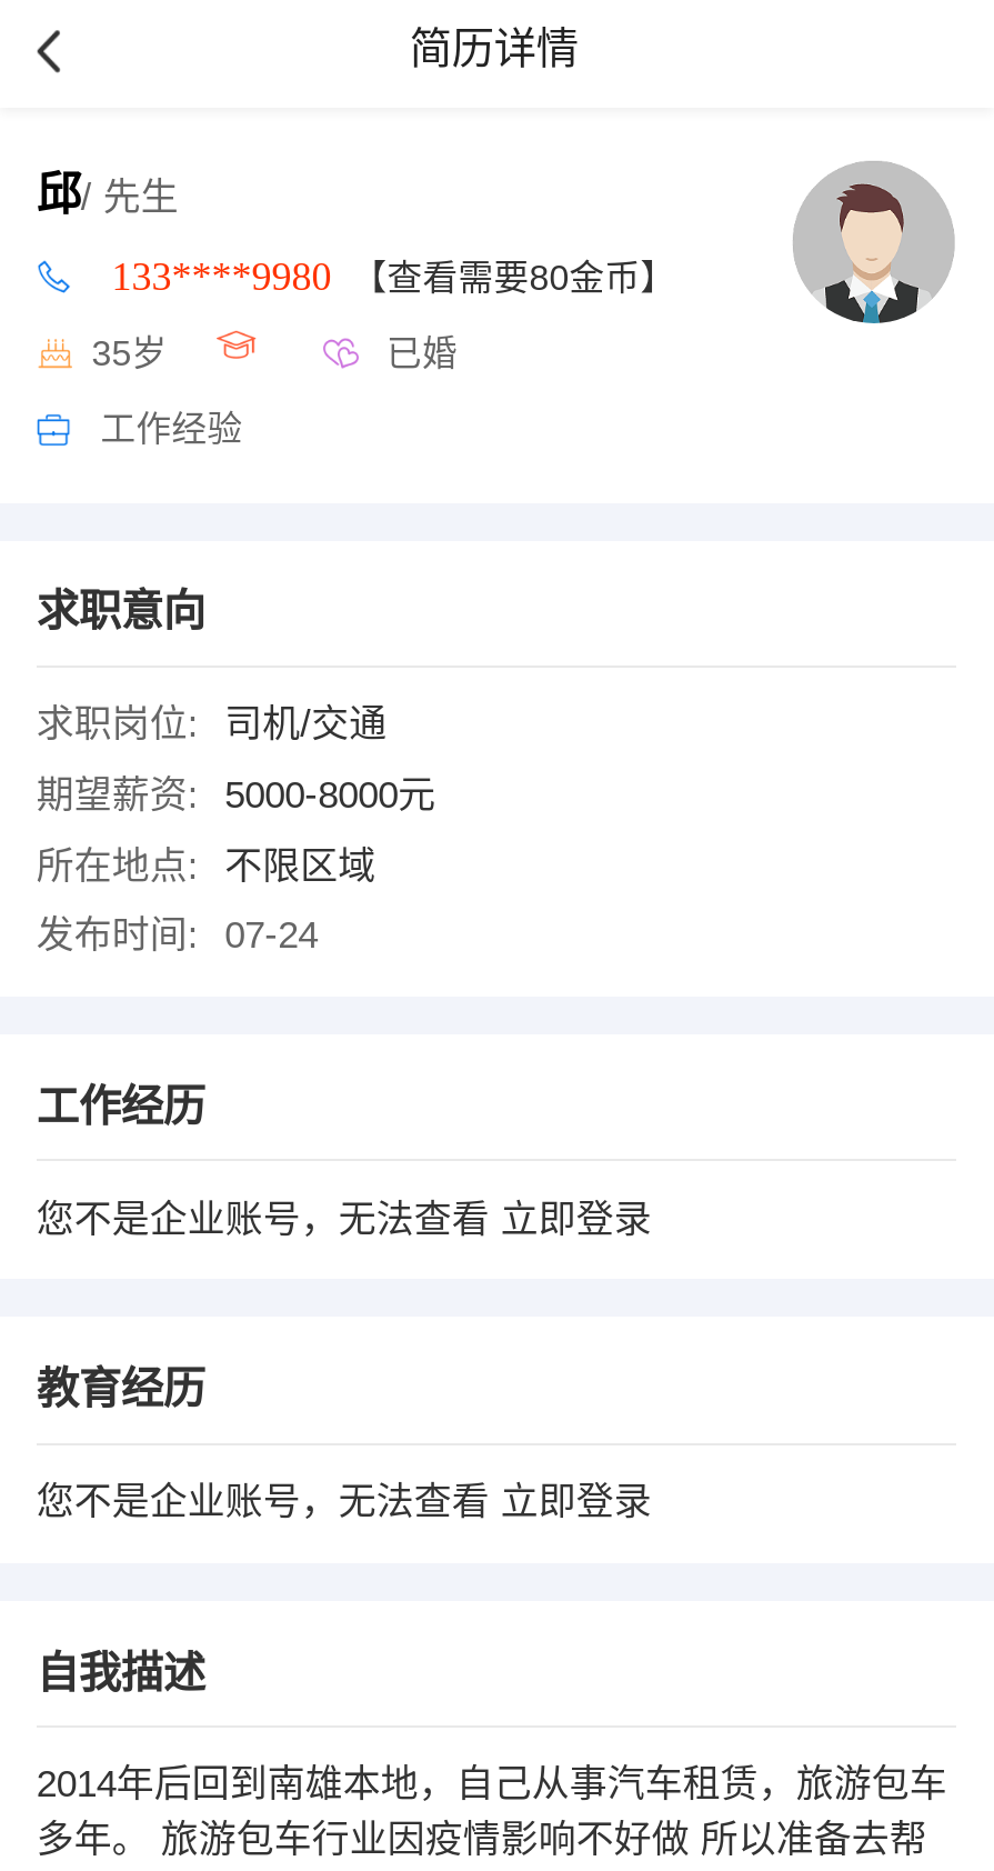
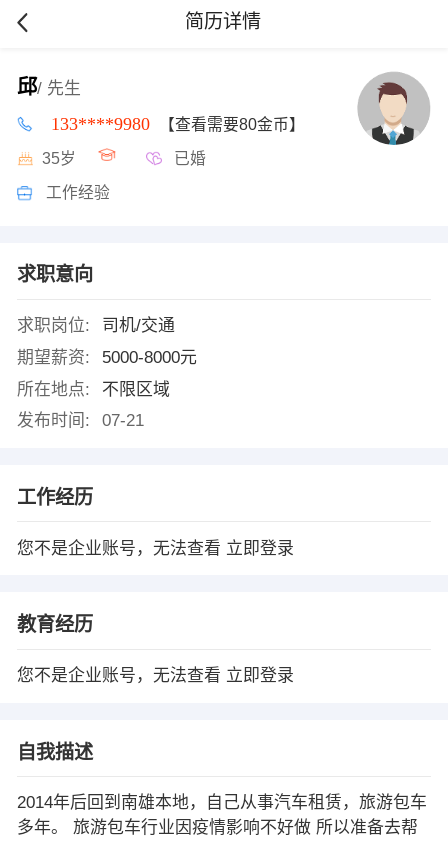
[36,915,318,957] 发布时间: 07-24 -> [17,411,144,430] 发布时间: 07-21

